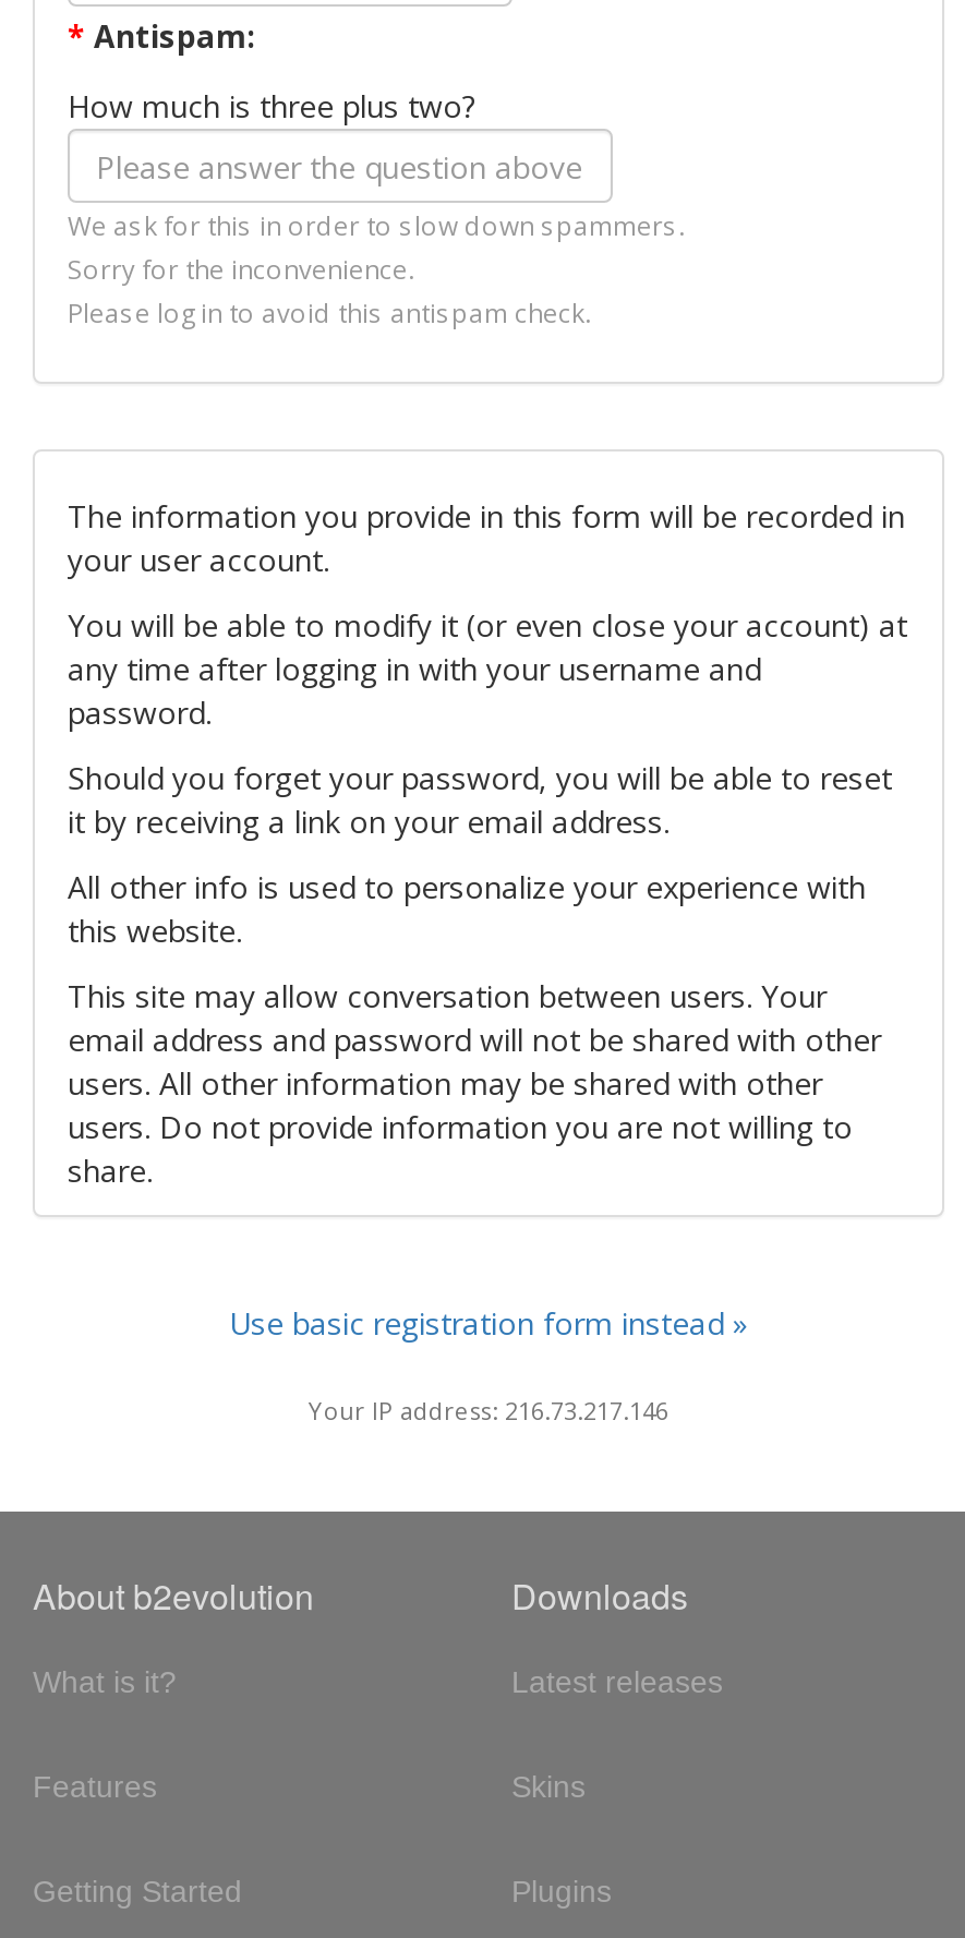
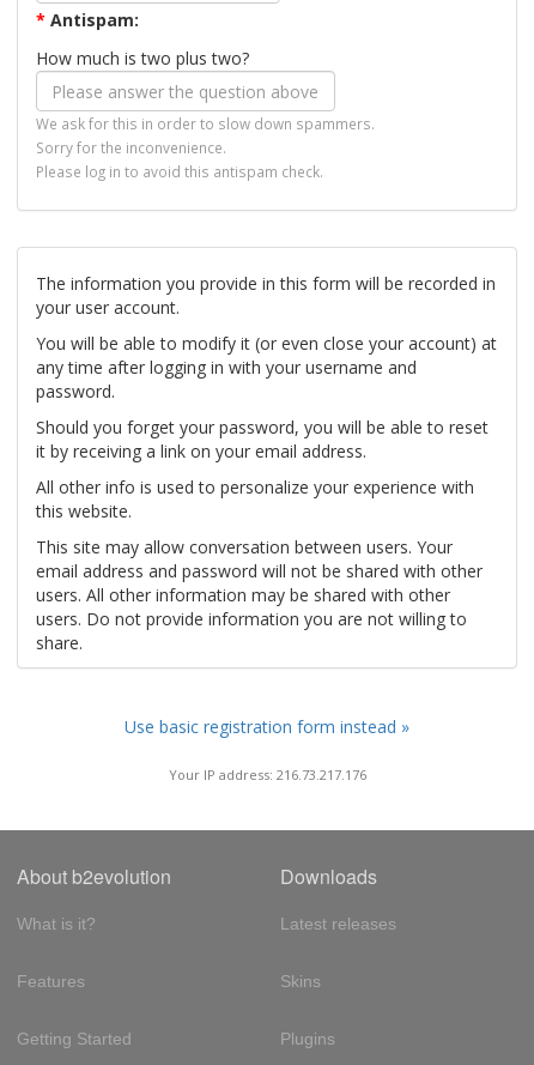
[68,85,475,127] How much is three plus two? -> [36,47,249,69] How much is two plus two?
[309,1393,668,1426] Your IP address: 216.73.217.146 -> [168,765,366,783] Your IP address: 216.73.217.176

